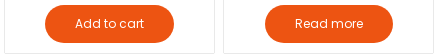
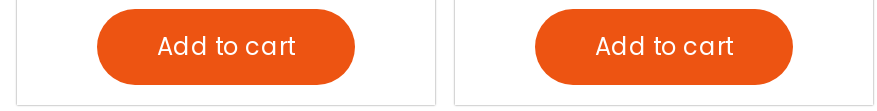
[294,15,362,32] Read more -> [595,28,733,62] Add to cart

